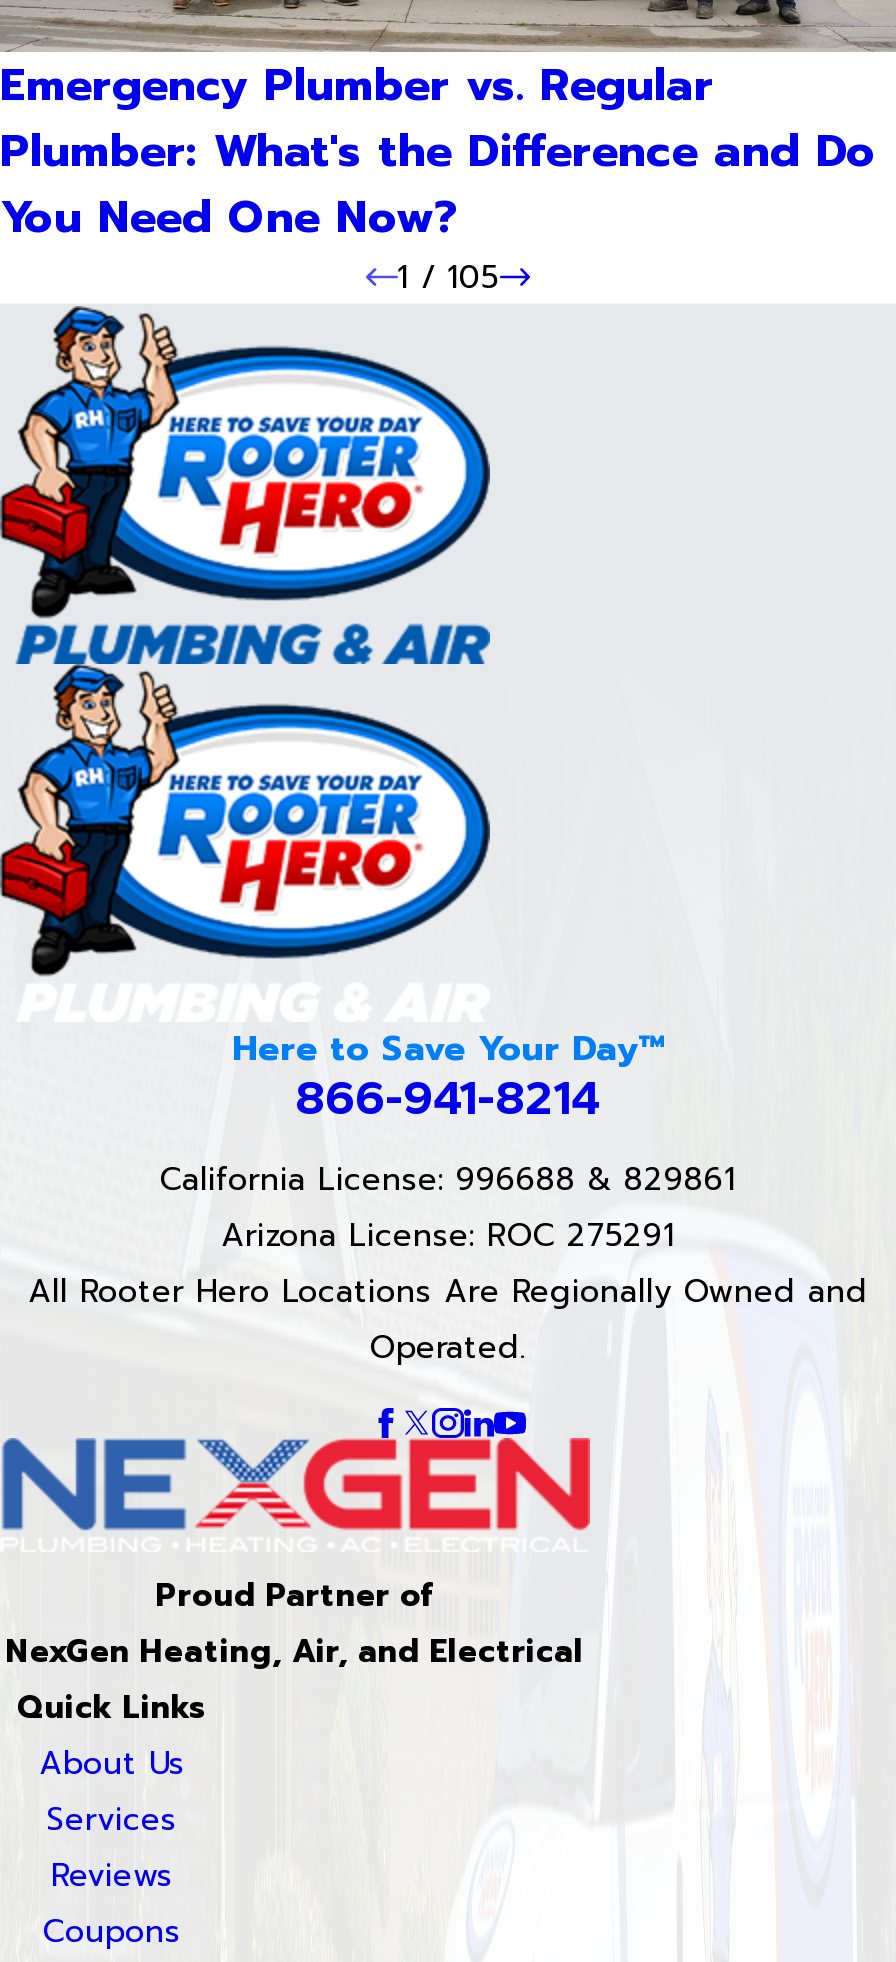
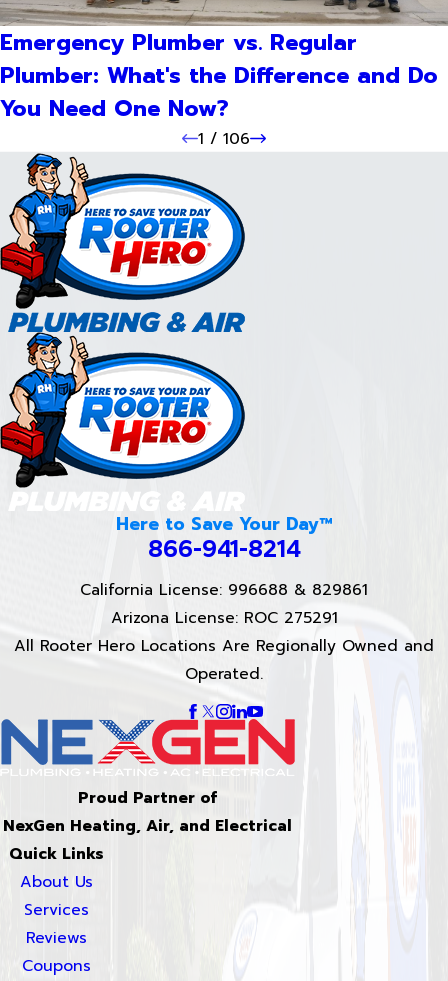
[397,253,499,301] 1 / 105 -> [198,126,250,150] 1 / 106

